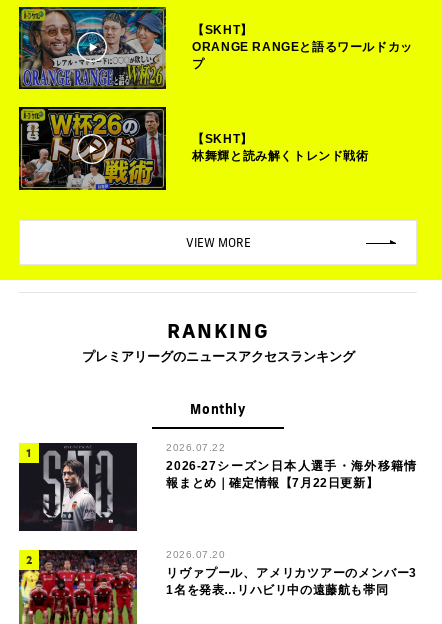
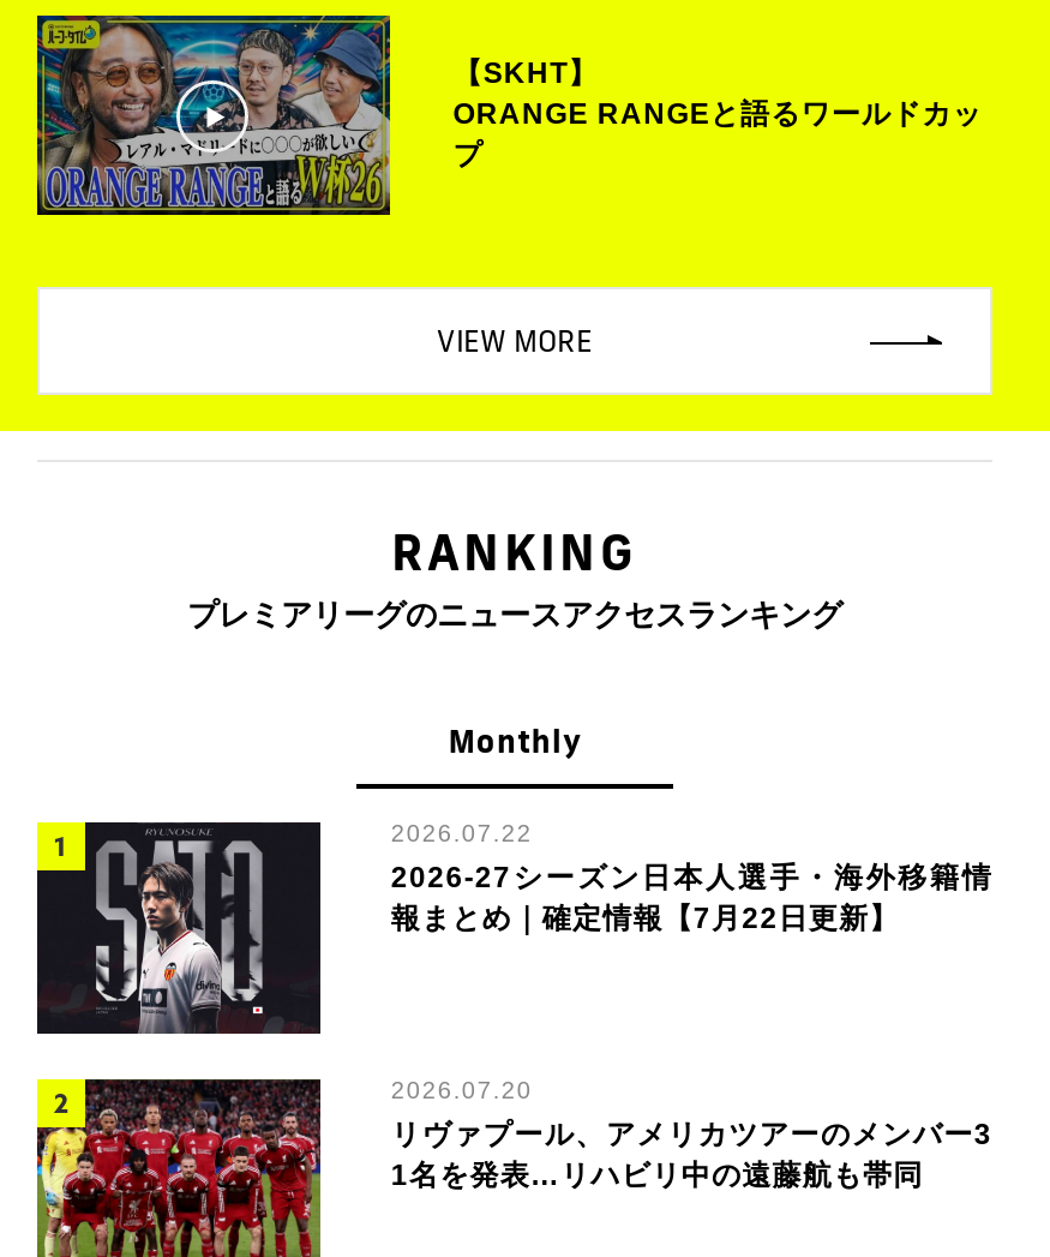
[19,106,369,191] [image] | 【SKHT】 | 林舞輝と読み解くトレンド戦術 -> none

